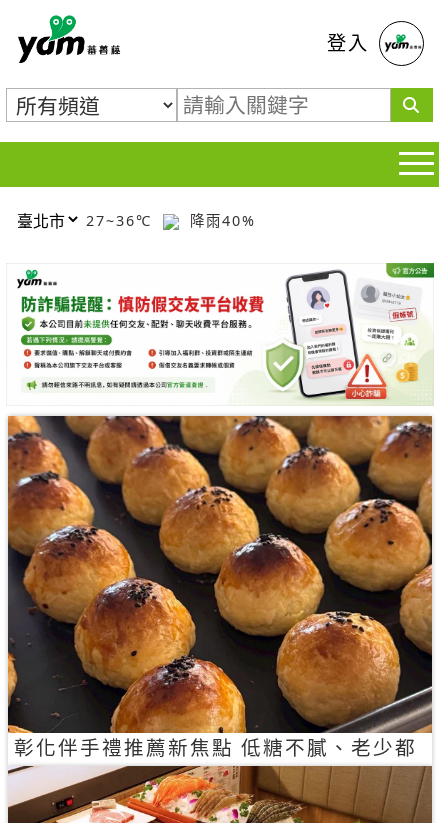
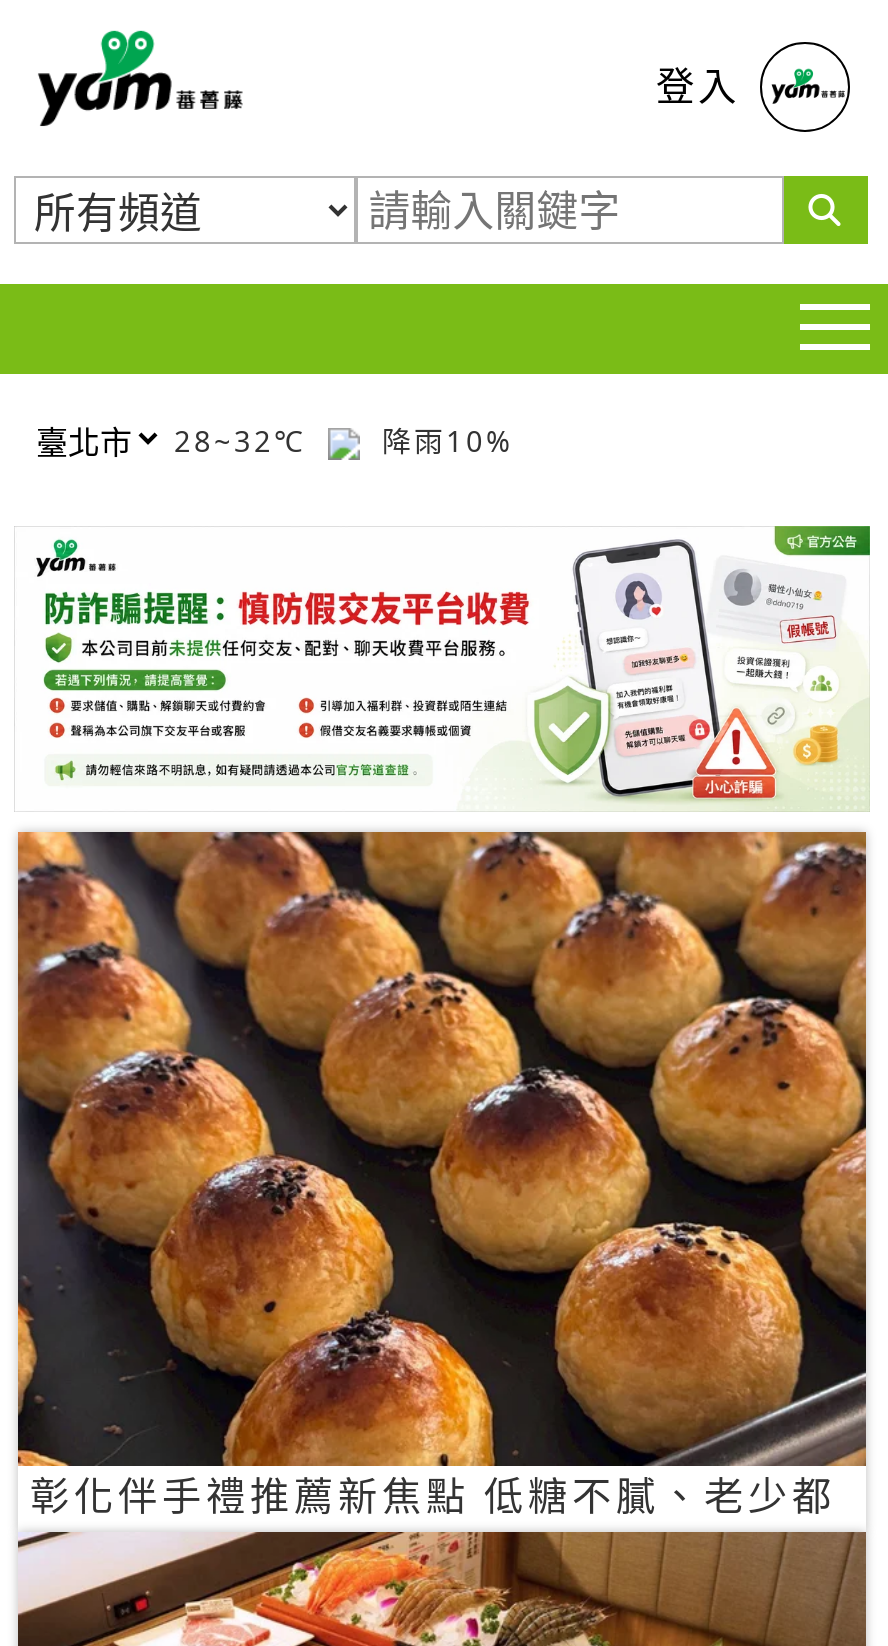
[86,210,158,229] 27~36℃ -> [174,421,318,459] 28~32℃
[184,210,256,229] 降雨40% -> [370,421,514,459] 降雨10%

